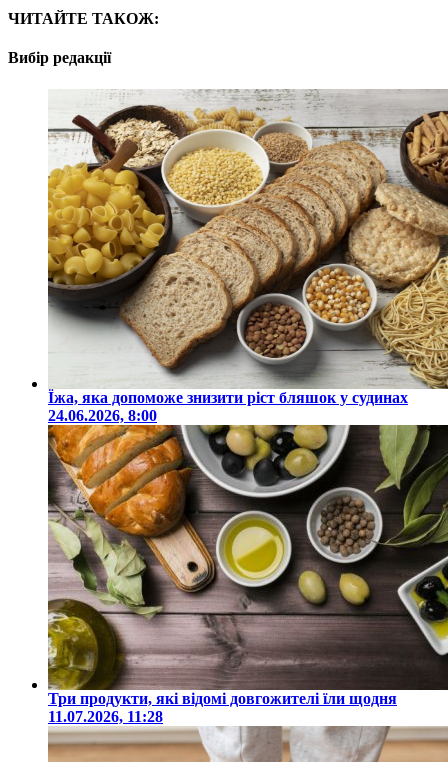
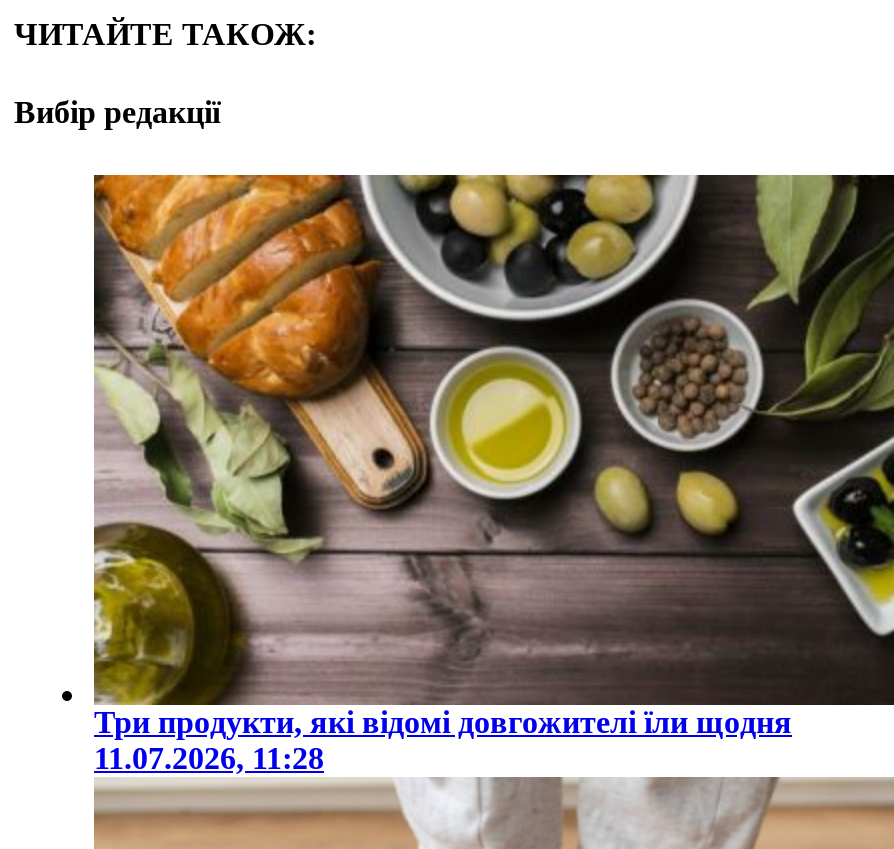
[47,89,445,424] [image] | Їжа, яка допоможе знизити ріст бляшок у судинах | 24.06.2026, 8:00 -> none

